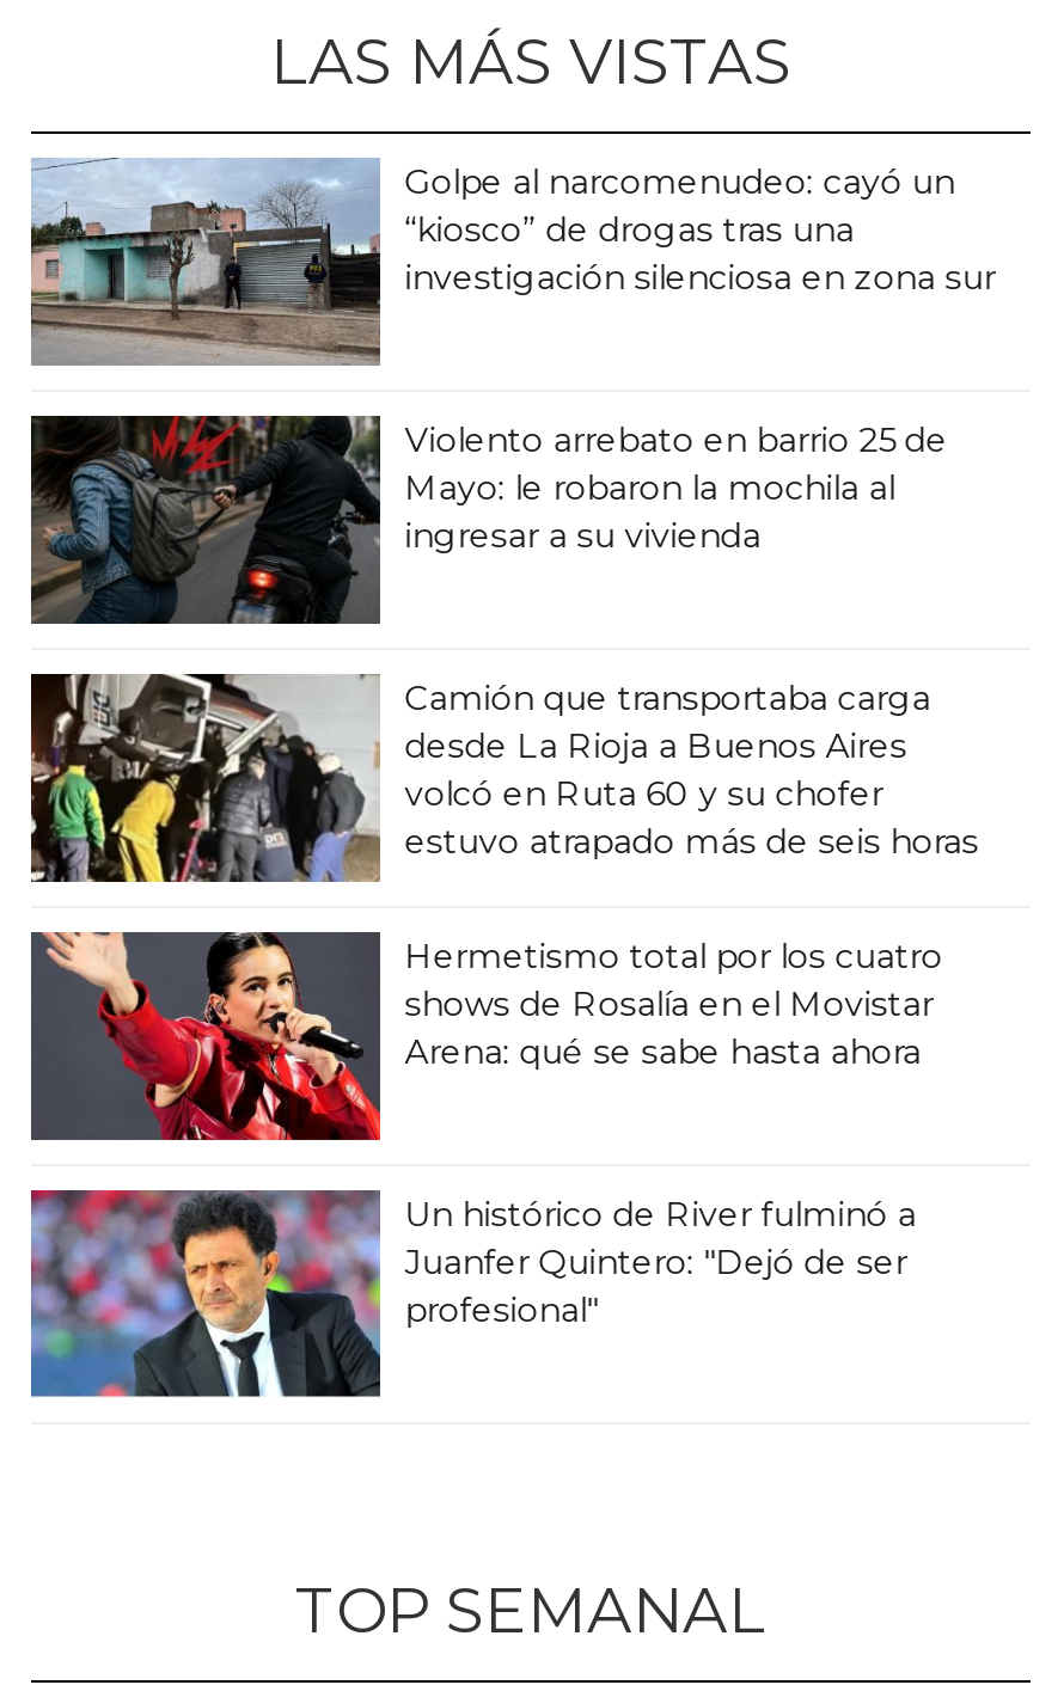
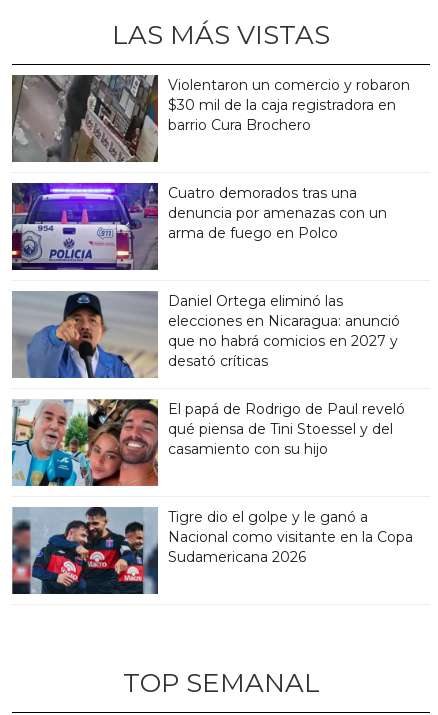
[31,158,995,363] [image] | Golpe al narcomenudeo: cayó un | “kiosco” de drogas tras una | investigación silenciosa en zona sur -> [11,74,410,162] [image] | Violentaron un comercio y robaron | $30 mil de la caja registradora en | barrio Cura Brochero
[31,413,948,626] [image] | Violento arrebato en barrio 25 de | Mayo: le robaron la mochila al | ingresar a su vivienda -> [12,182,387,271] [image] | Cuatro demorados tras una | denuncia por amenazas con un | arma de fuego en Polco
[31,674,979,884] [image] | Camión que transportaba carga | desde La Rioja a Buenos Aires | volcó en Ruta 60 y su chofer | estuvo atrapado más de seis horas -> [12,291,400,379] [image] | Daniel Ortega eliminó las | elecciones en Nicaragua: anunció | que no habrá comicios en 2027 y | desató críticas
[29,930,943,1142] [image] | Hermetismo total por los cuatro | shows de Rosalía en el Movistar | Arena: qué se sabe hasta ahora -> [11,398,405,487] [image] | El papá de Rodrigo de Paul reveló | qué piensa de Tini Stoessel y del | casamiento con su hijo
[29,1188,916,1398] [image] | Un histórico de River fulminó a | Juanfer Quintero: "Dejó de ser | profesional" -> [11,507,413,595] [image] | Tigre dio el golpe y le ganó a | Nacional como visitante en la Copa | Sudamericana 2026

